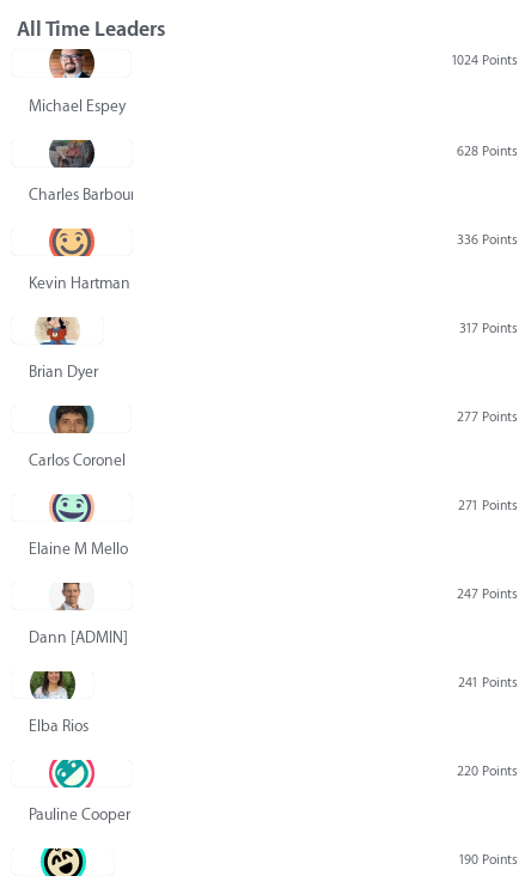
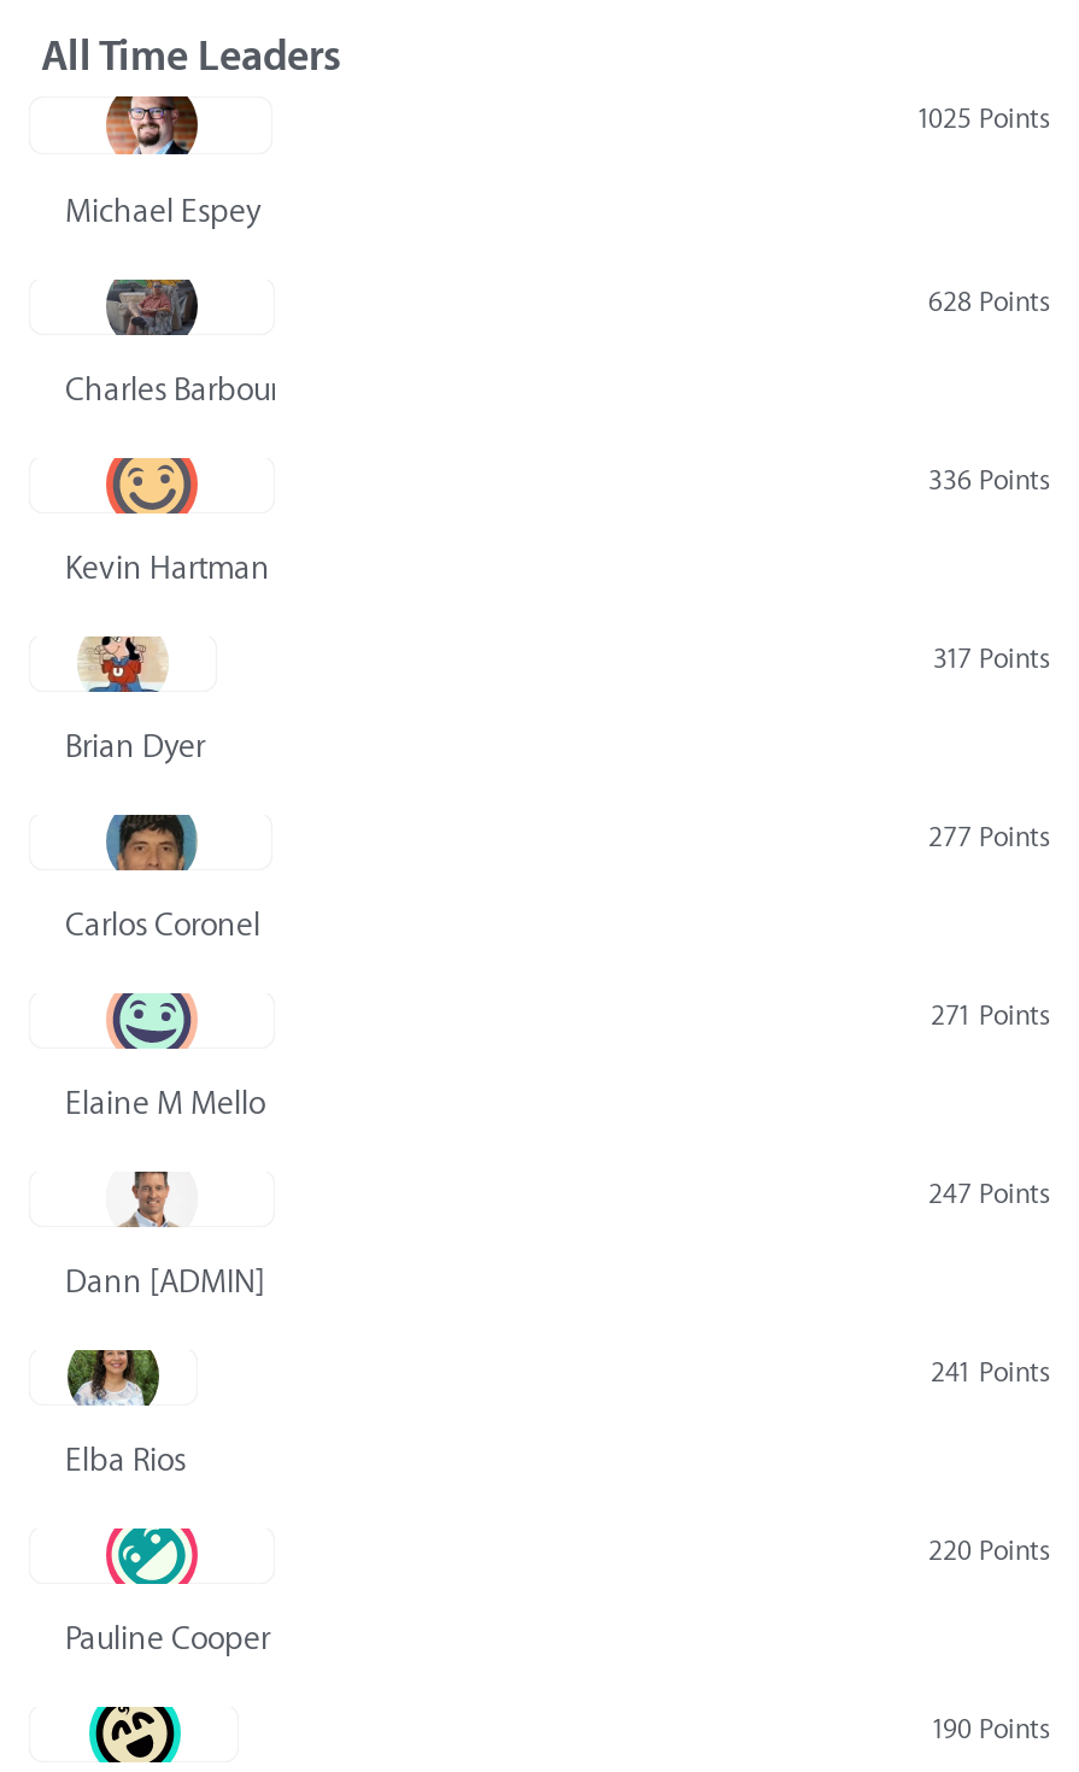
[451,52,518,68] 1024 Points -> [916,103,1051,134] 1025 Points

